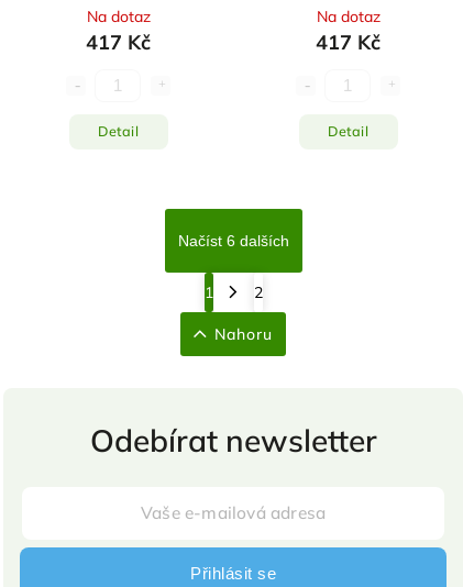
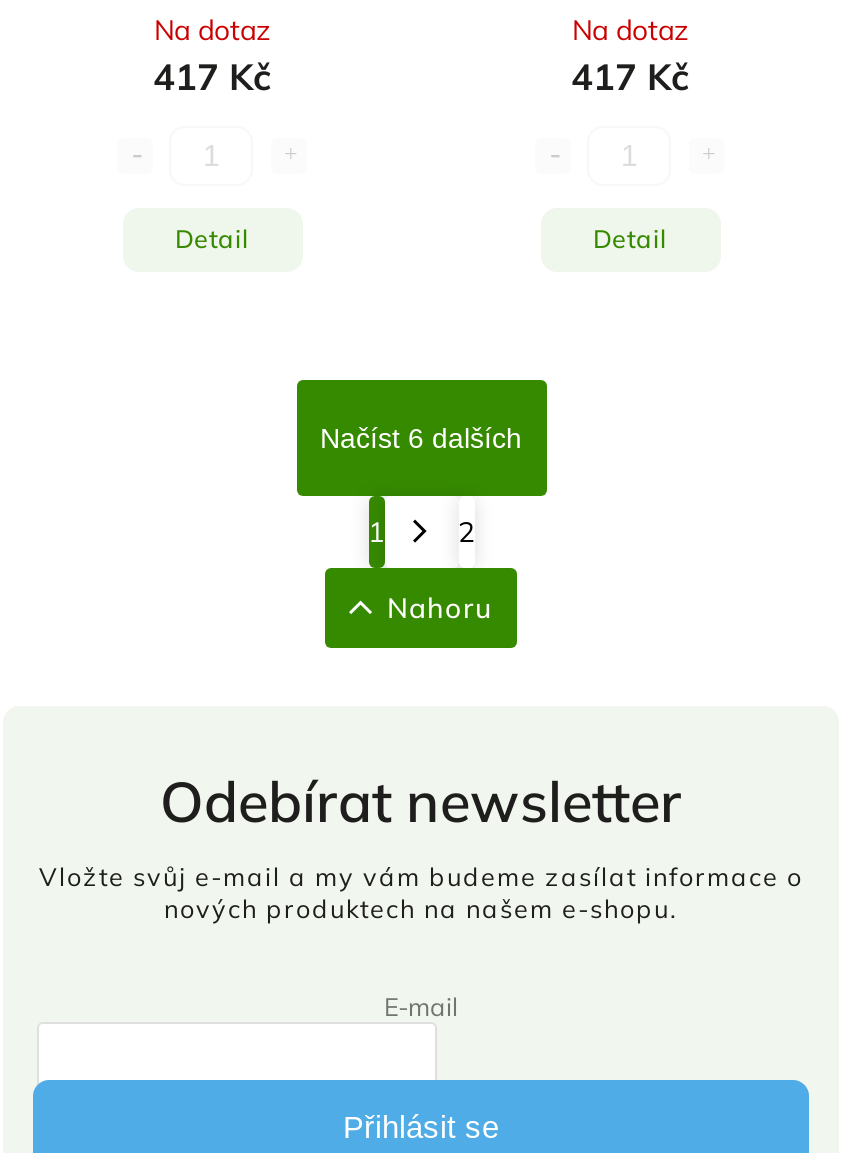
none -> [39,861,803,1023] Vložte svůj e-mail a my vám budeme zasílat informace o | nových produktech na našem e-shopu. | E-mail

